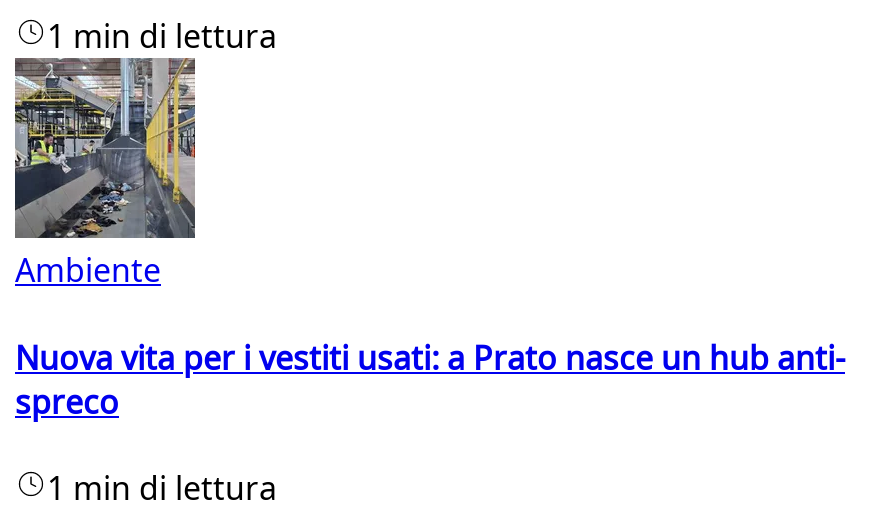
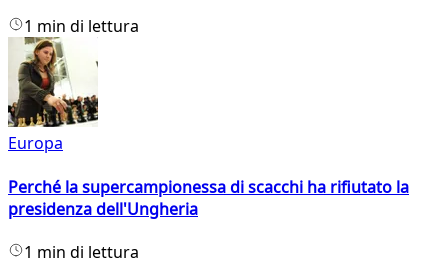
[13,56,197,293] [image] | Ambiente -> [8,38,98,154] [image] | Europa
[15,335,845,423] Nuova vita per i vestiti usati: a Prato nasce un hub anti- | spreco -> [8,175,409,219] Perché la supercampionessa di scacchi ha rifiutato la | presidenza dell'Ungheria

